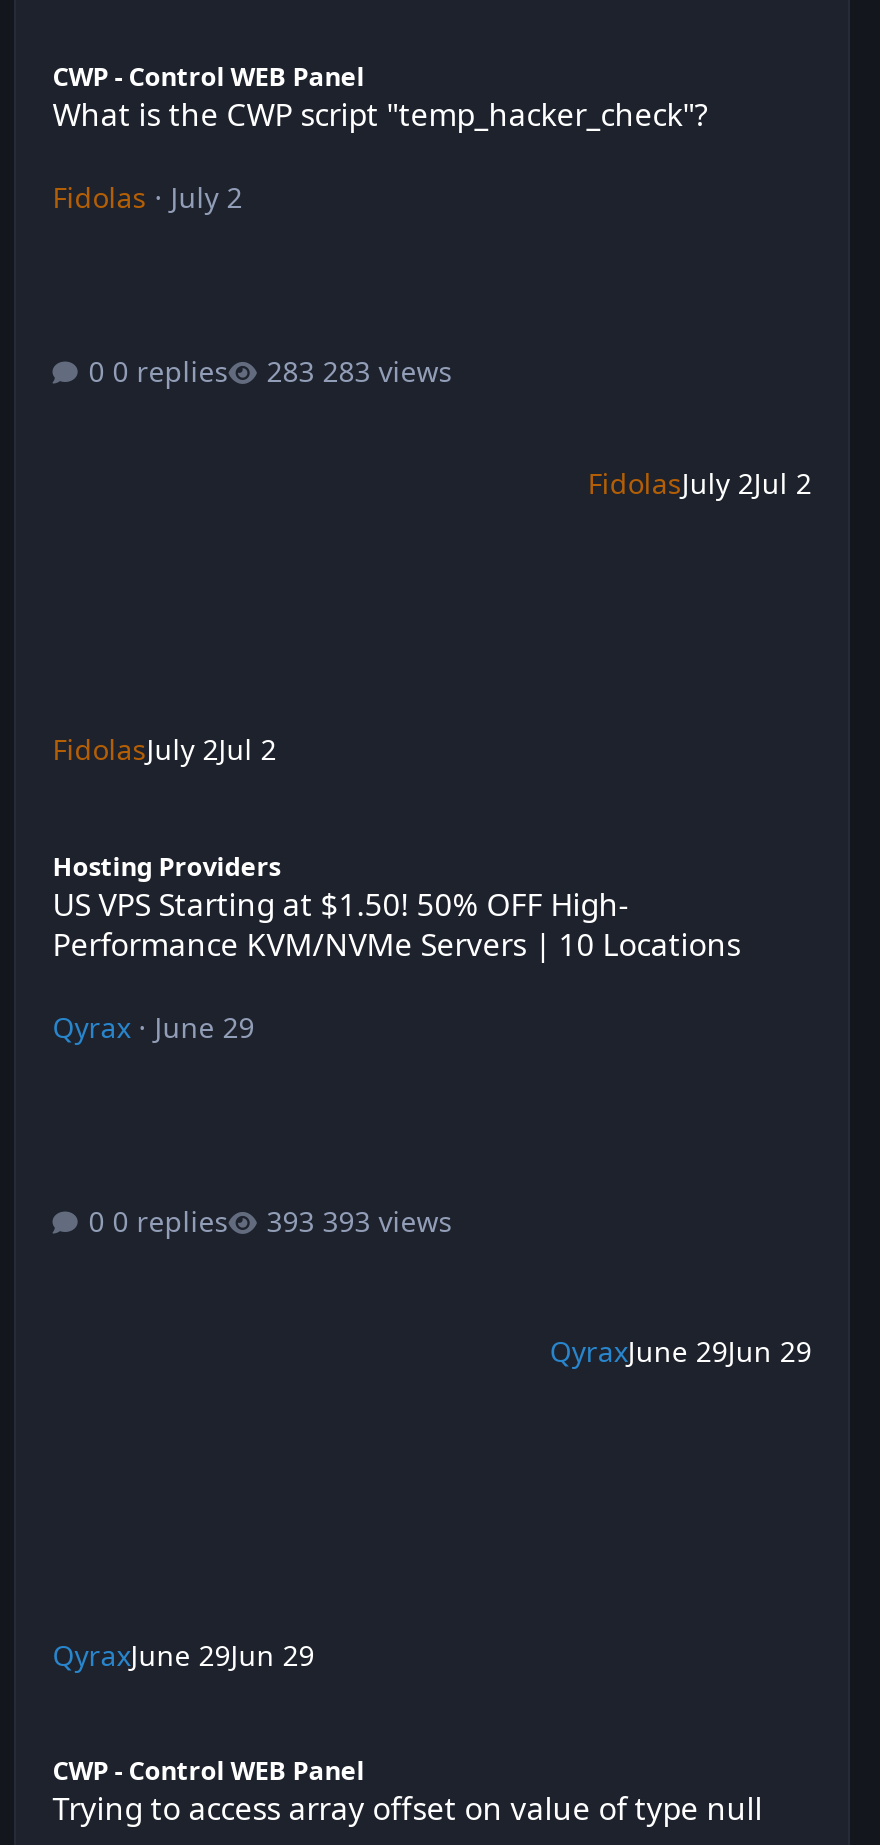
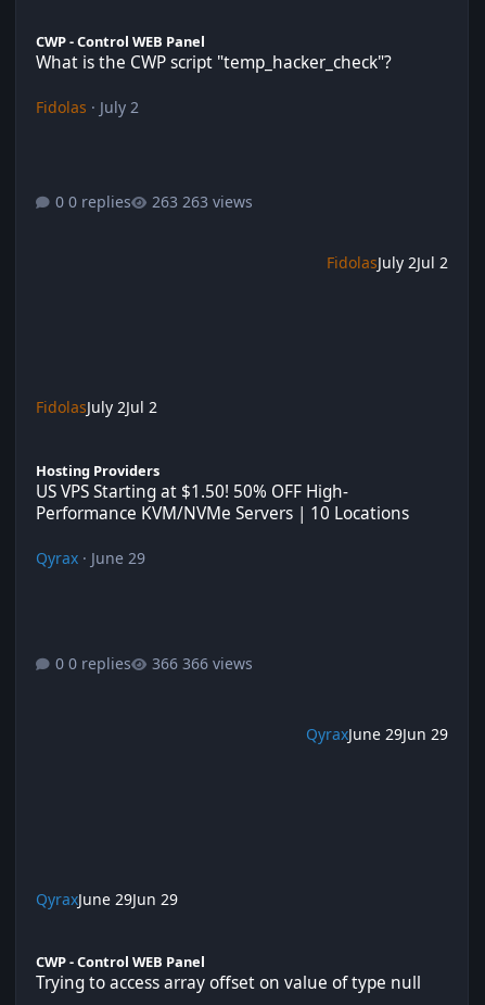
[322,352,452,390] 283 views -> [182,191,253,212] 263 views
[322,1201,452,1239] 393 views -> [182,653,253,673] 366 views

